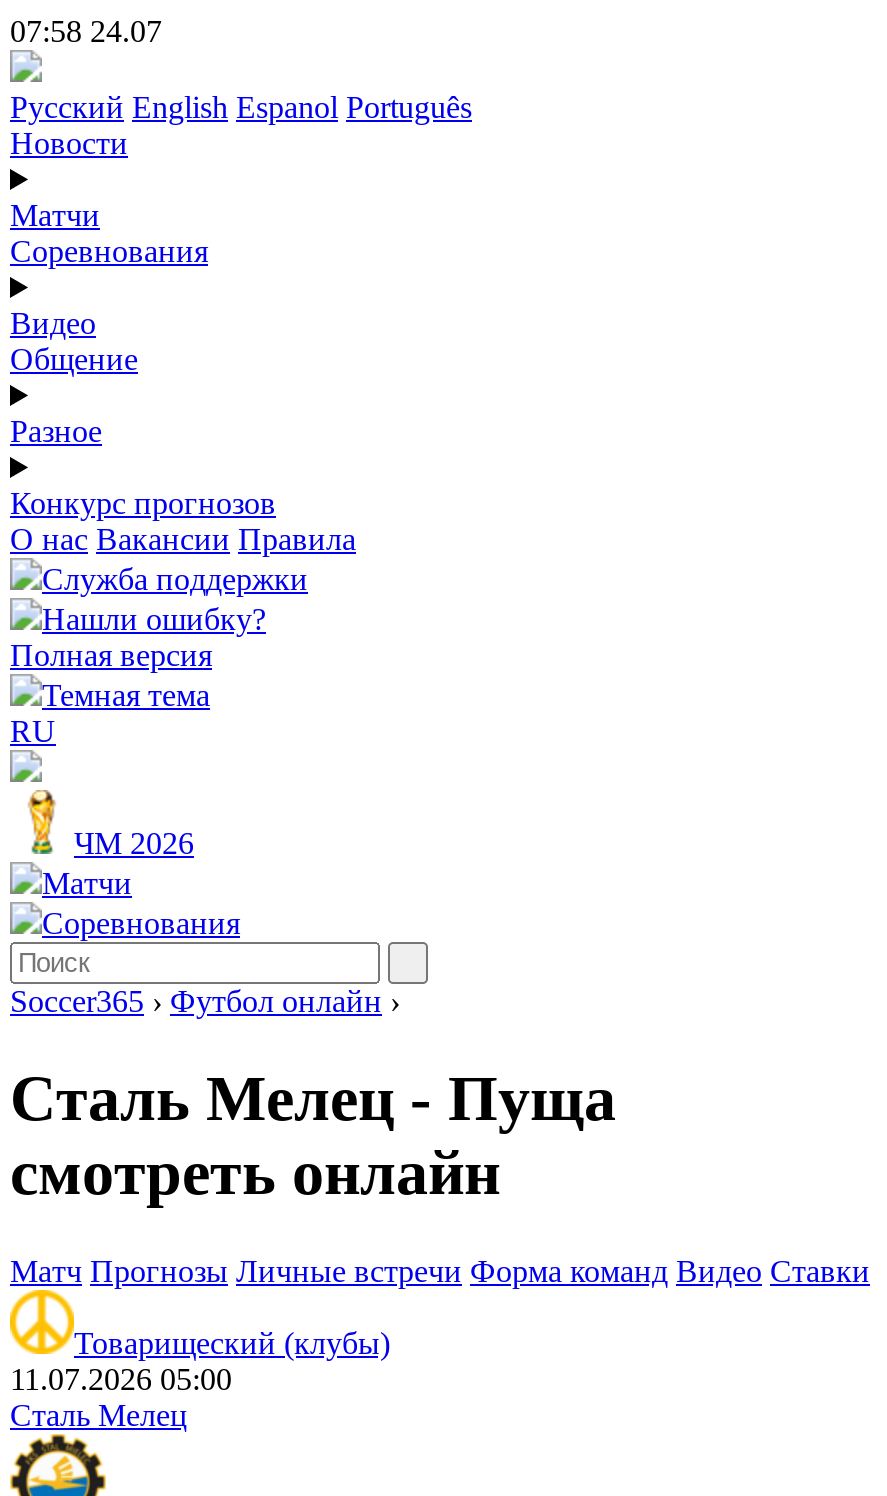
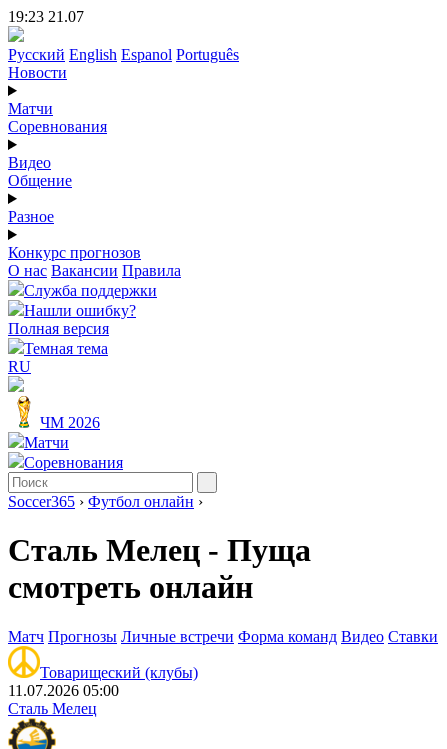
[10,14,162,48] 07:58 24.07 -> [8,8,84,25] 19:23 21.07

